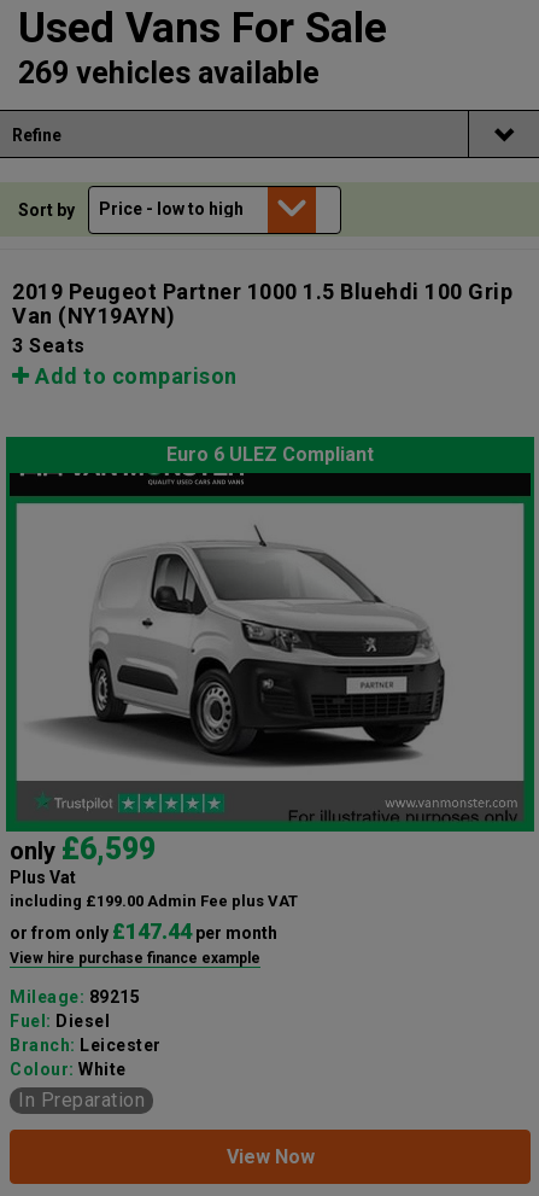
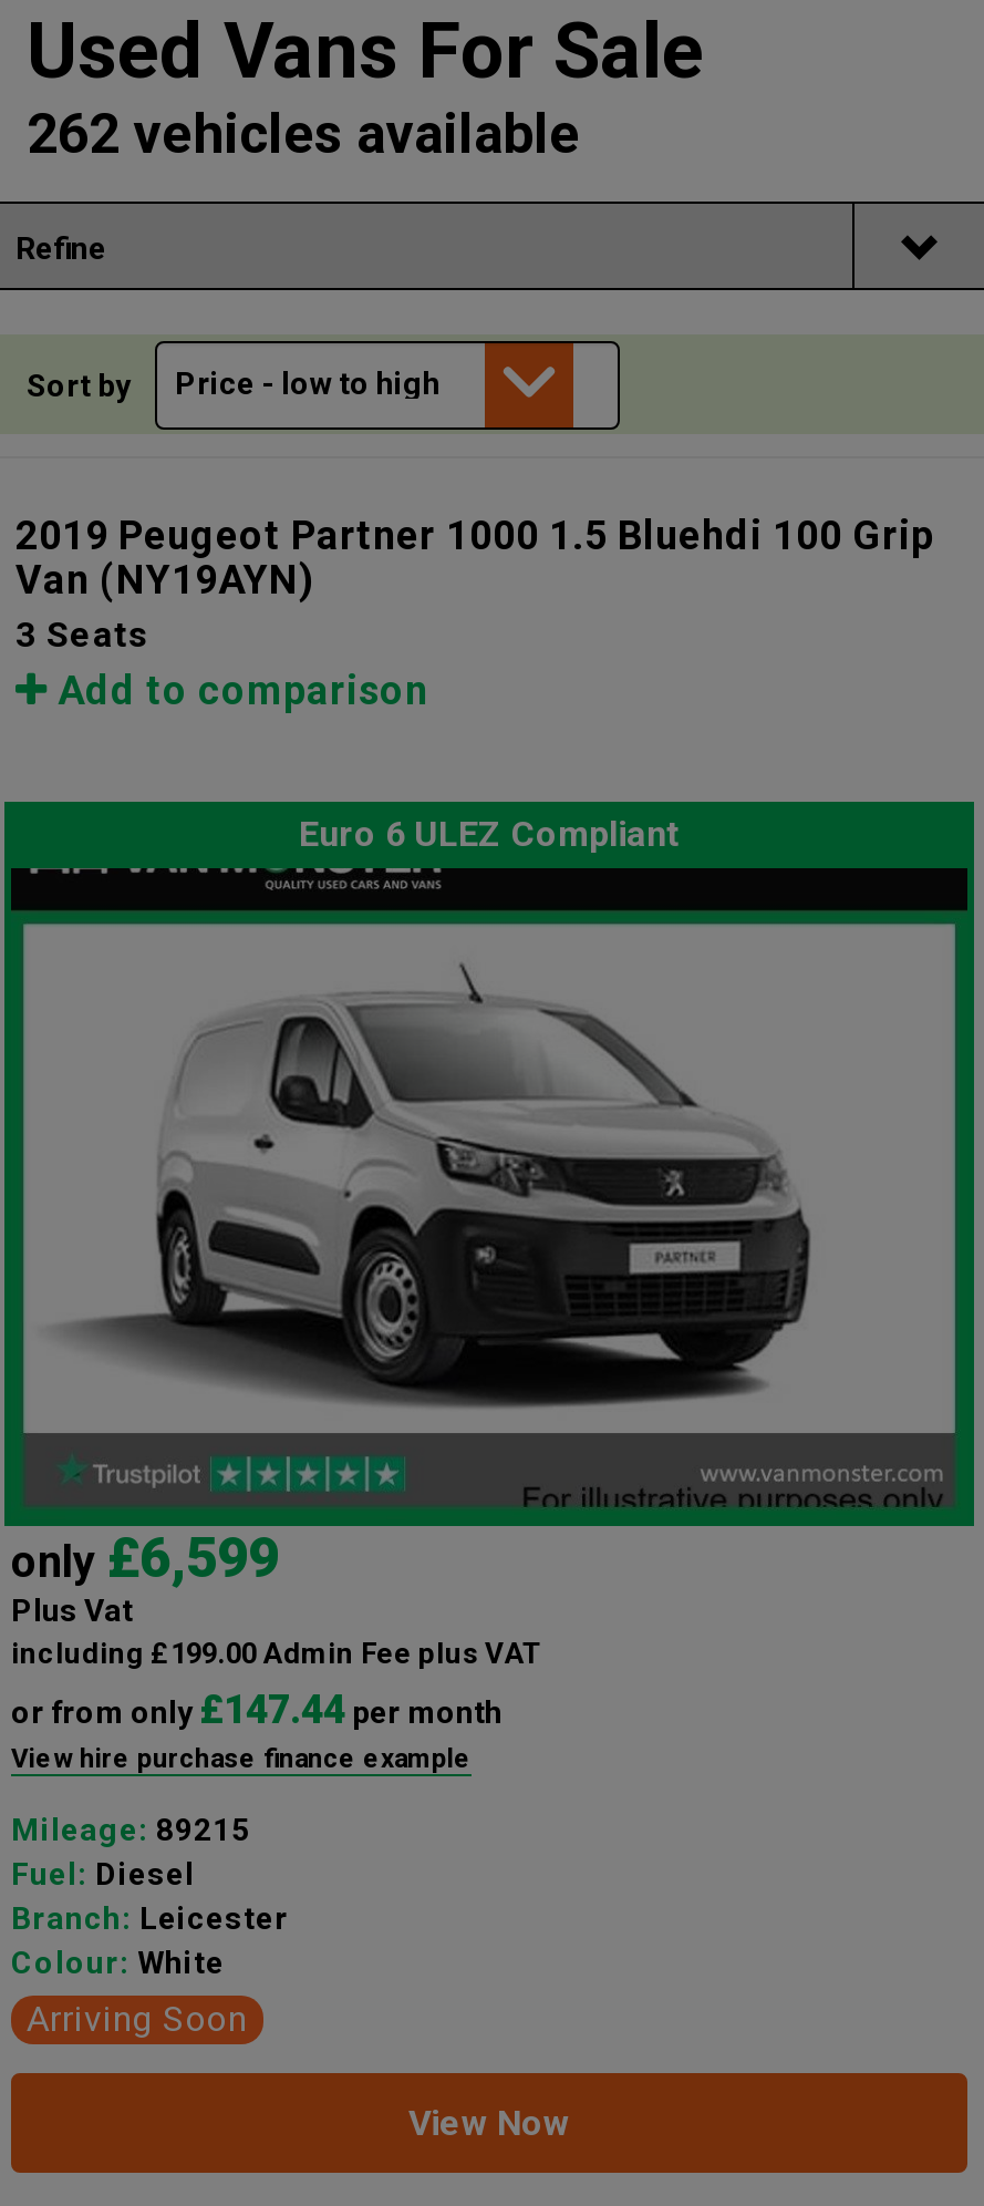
[18,56,320,91] 269 vehicles available -> [27,102,580,166] 262 vehicles available
[18,1088,145,1111] In Preparation -> [27,1997,247,2039] Arriving Soon

